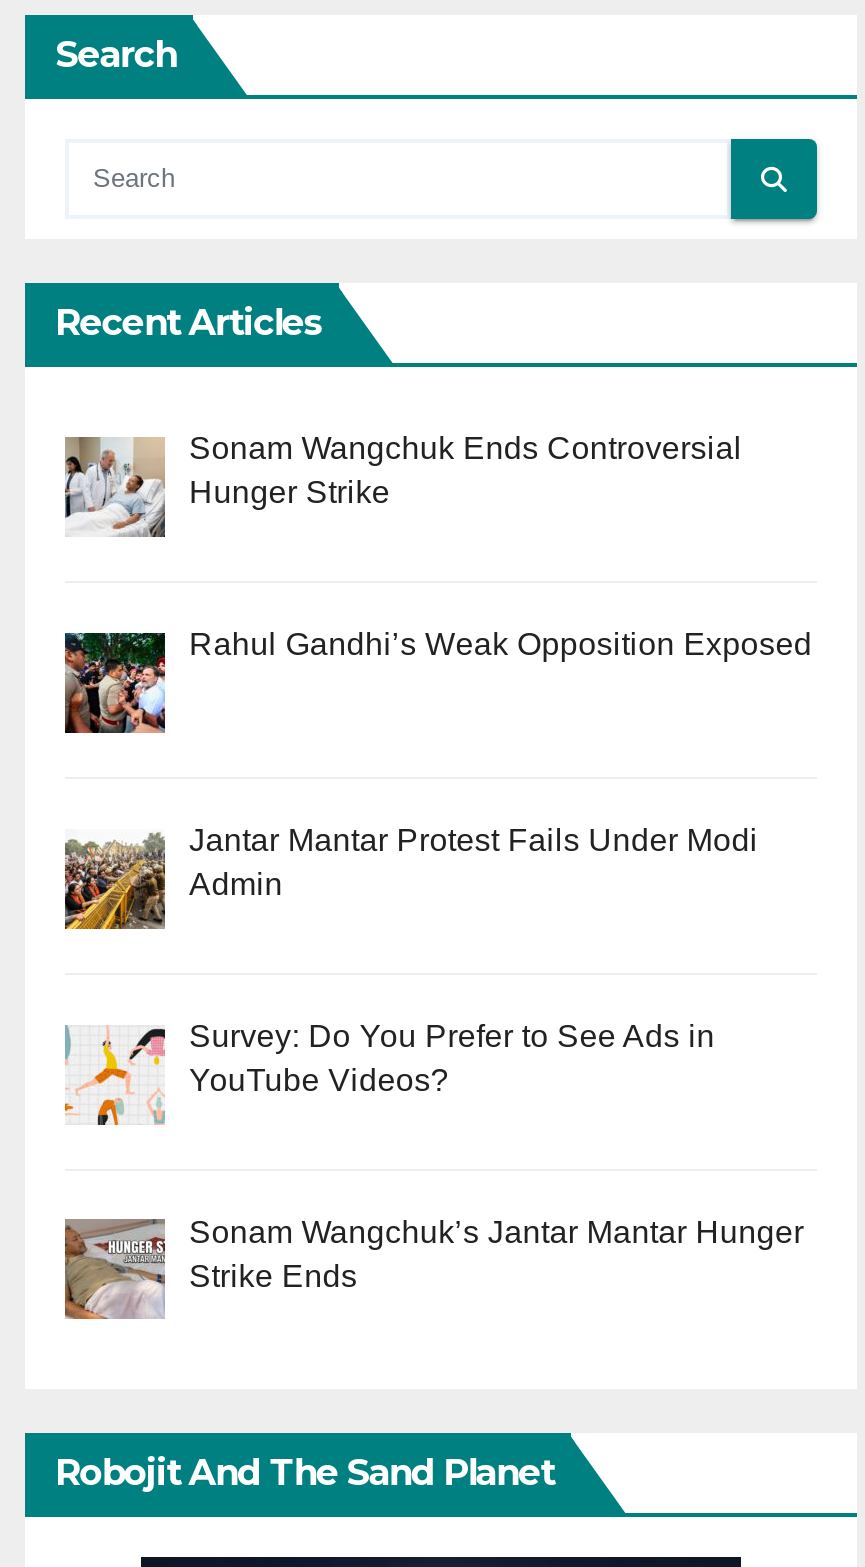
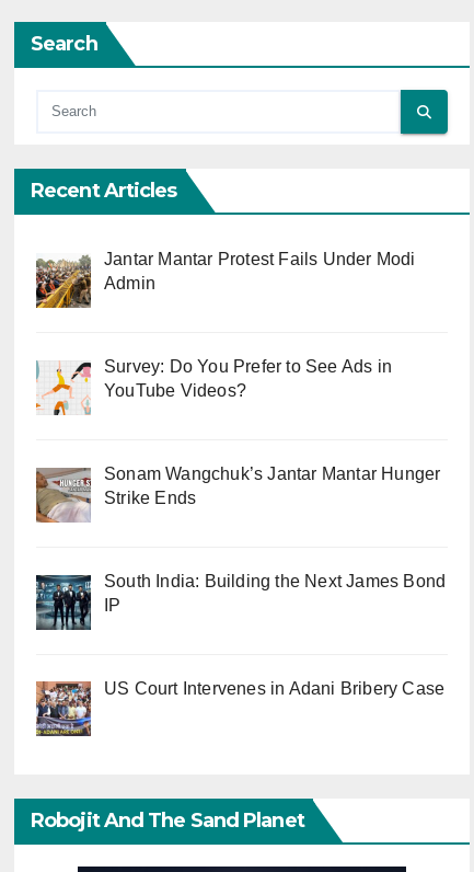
[65,432,742,535] [image] | Sonam Wangchuk Ends Controversial | Hunger Strike -> none
[63,627,812,735] [image] | Rahul Gandhi’s Weak Opposition Exposed -> none
moved [61,823,804,1292] -> [34,250,441,507]: [image] | Jantar Mantar Protest Fails Under Modi | Admin | Survey: Do You Prefer to See Ads in | YouTube Videos? | Sonam Wangchuk’s Jantar Mantar Hunger | Strike Ends
none -> [35,572,446,630] [image] | South India: Building the Next James Bond | IP
none -> [36,679,445,737] [image] | US Court Intervenes in Adani Bribery Case

